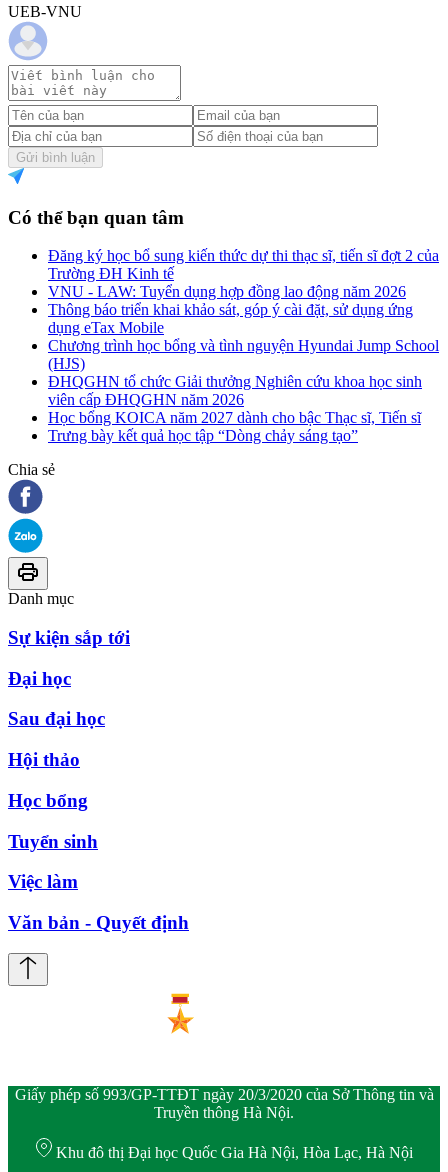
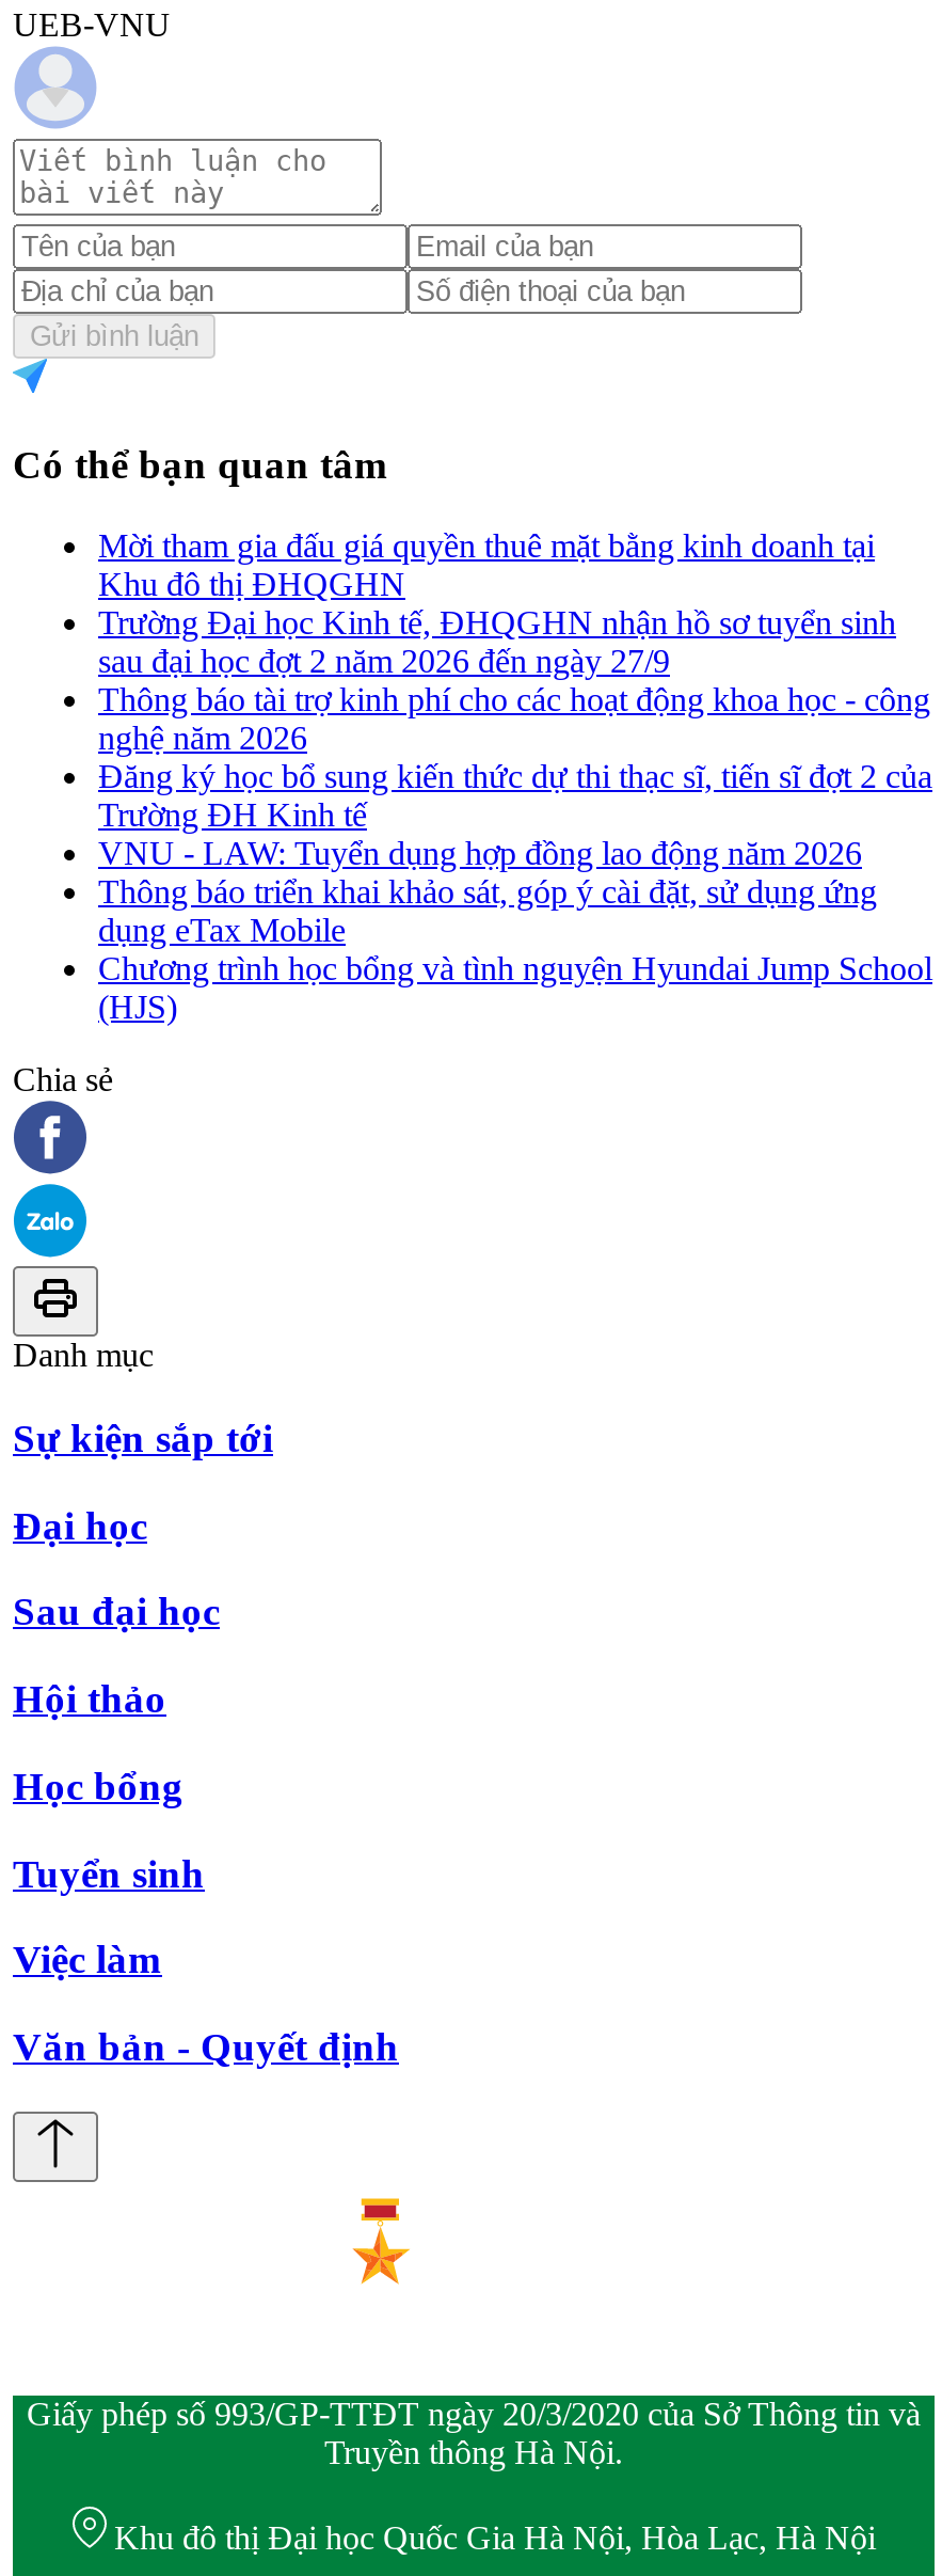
none -> [98,528,930,756] Mời tham gia đấu giá quyền thuê mặt bằng kinh doanh tại | Khu đô thị ĐHQGHN | Trường Đại học Kinh tế, ĐHQGHN nhận hồ sơ tuyển sinh | sau đại học đợt 2 năm 2026 đến ngày 27/9 | Thông báo tài trợ kinh phí cho các hoạt động khoa học - công | nghệ năm 2026
moved [48,247,439,372] -> [98,758,932,1025]: Đăng ký học bổ sung kiến thức dự thi thạc sĩ, tiến sĩ đợt 2 của | Trường ĐH Kinh tế | VNU - LAW: Tuyển dụng hợp đồng lao động năm 2026 | Thông báo triển khai khảo sát, góp ý cài đặt, sử dụng ứng | dụng eTax Mobile | Chương trình học bổng và tình nguyện Hyundai Jump School | (HJS)
[48,373,422,444] ĐHQGHN tổ chức Giải thưởng Nghiên cứu khoa học sinh | viên cấp ĐHQGHN năm 2026 | Học bổng KOICA năm 2027 dành cho bậc Thạc sĩ, Tiến sĩ | Trưng bày kết quả học tập “Dòng chảy sáng tạo” -> none

